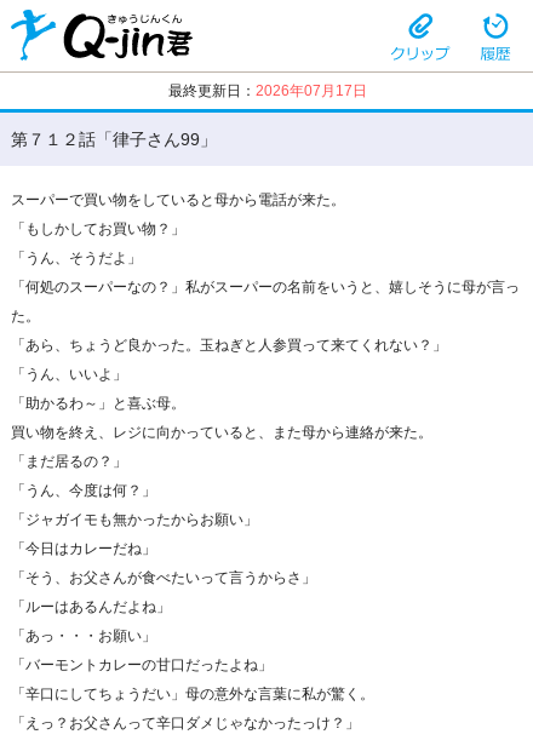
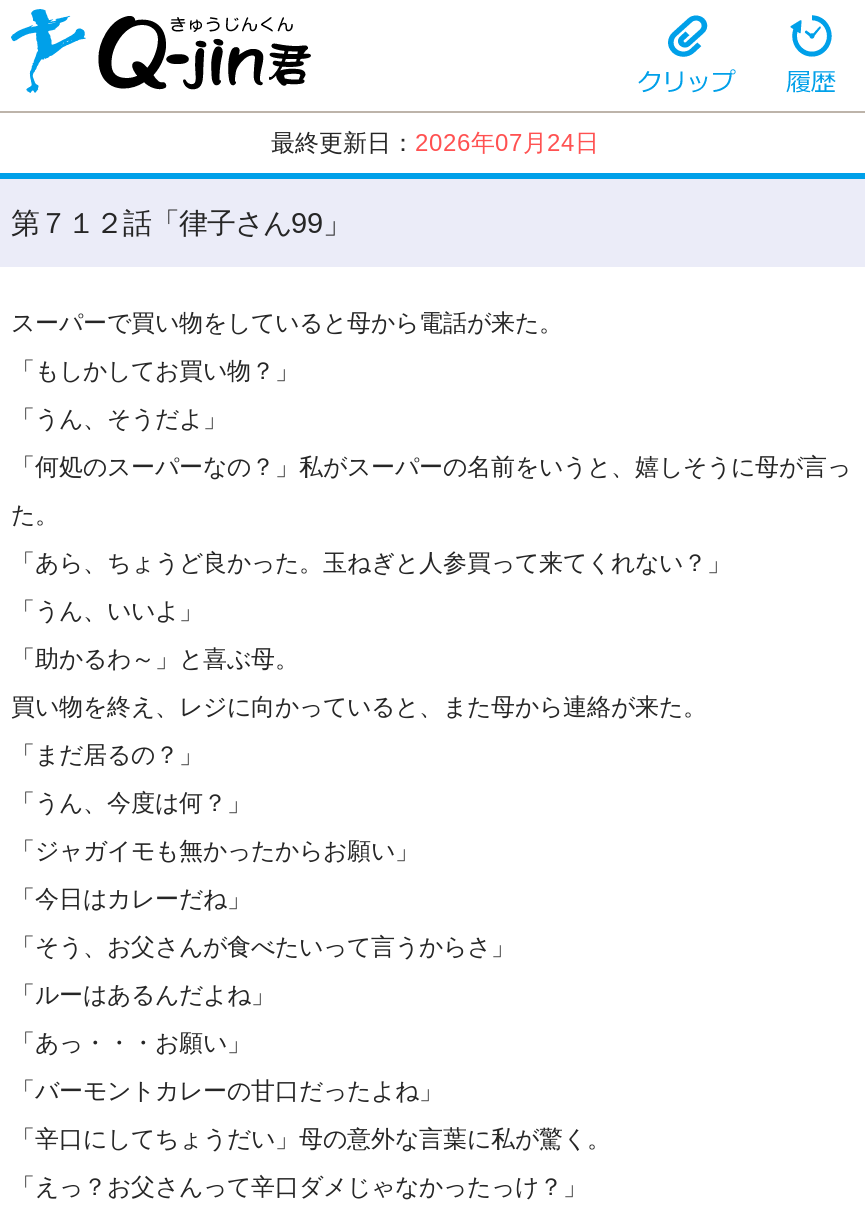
[168,82,367,99] 最終更新日：2026年07月17日 -> [271,129,599,157] 最終更新日：2026年07月24日

